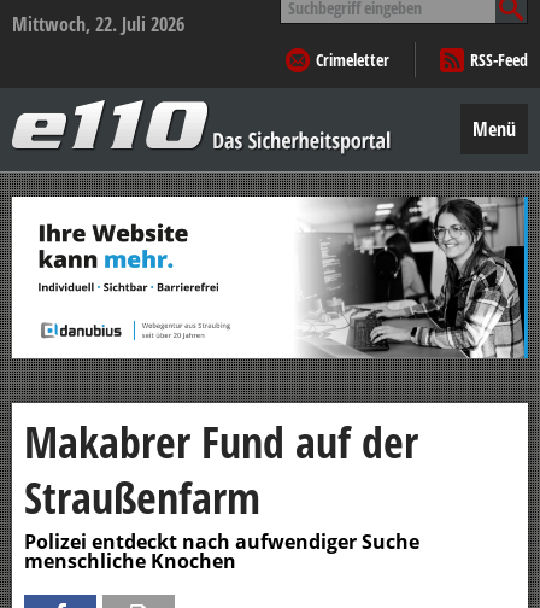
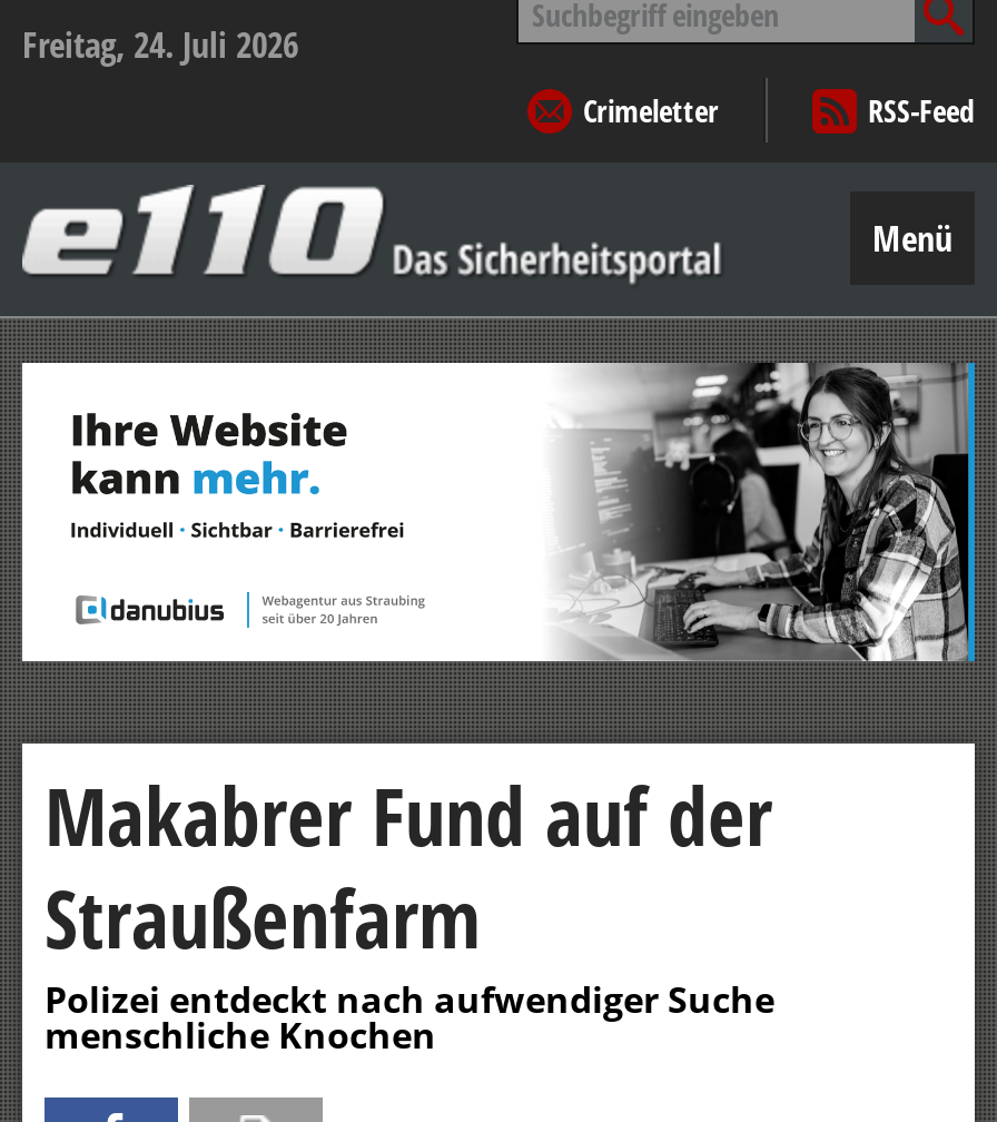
[12,11,184,37] Mittwoch, 22. Juli 2026 -> [22,20,298,69] Freitag, 24. Juli 2026

